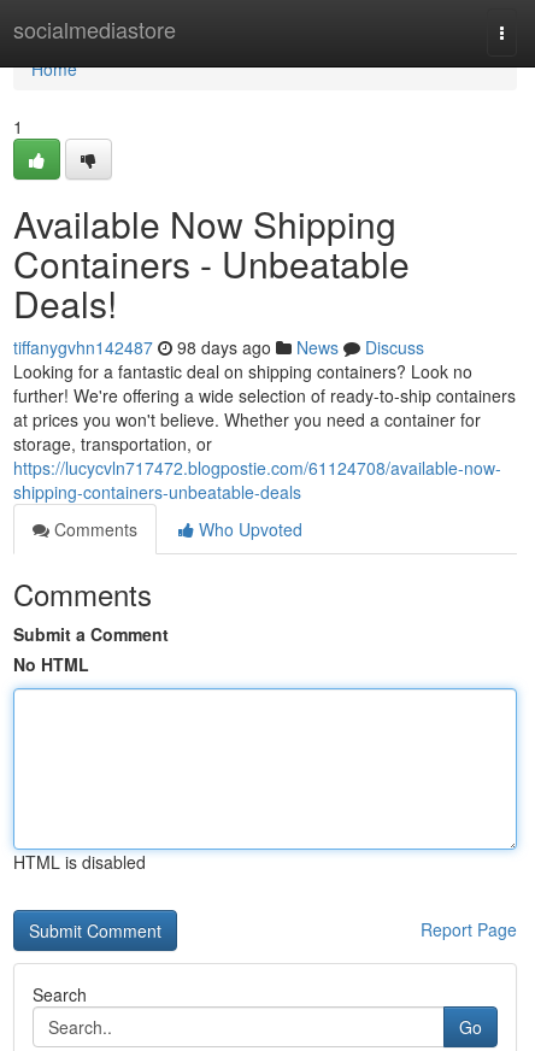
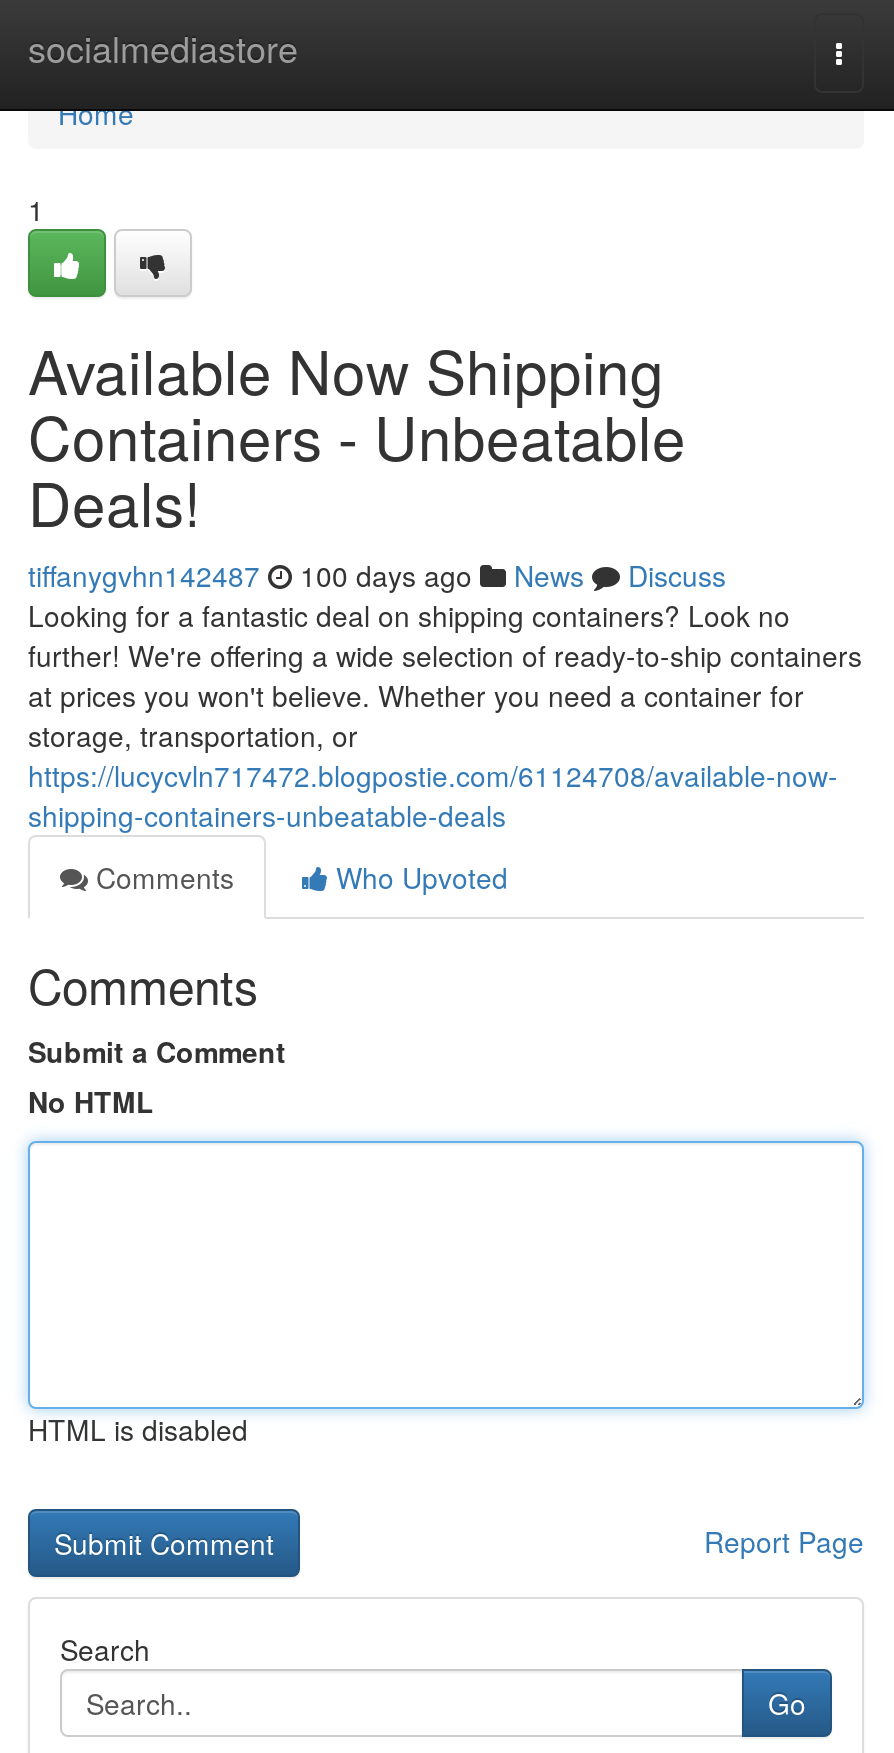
[13,335,424,359] tiffanygvhn142487 98 days ago News Discuss -> [28,555,726,595] tiffanygvhn142487 100 days ago News Discuss

